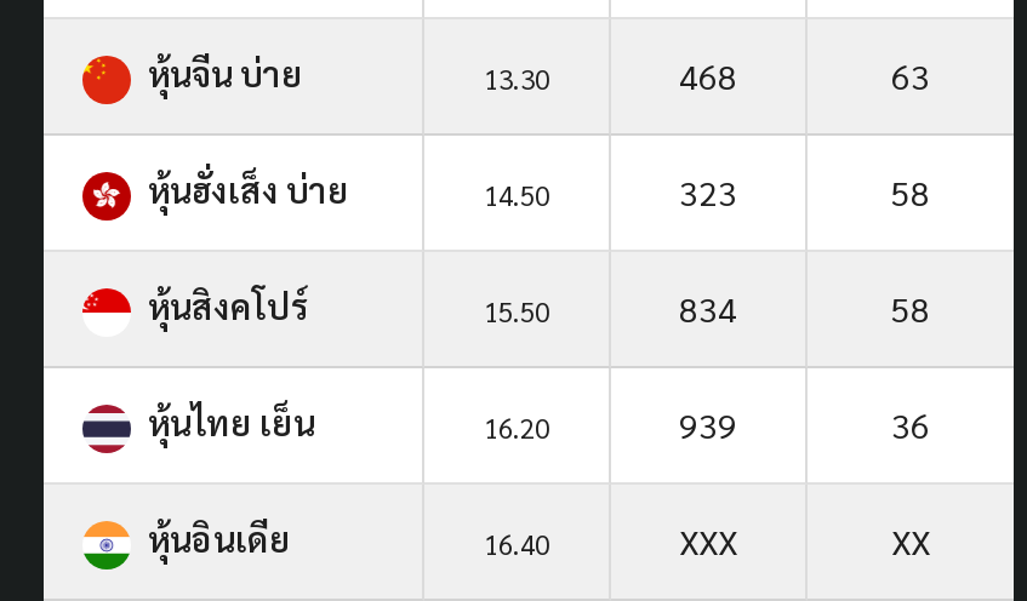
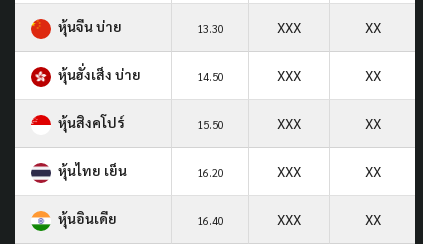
[679,53,930,96] 468 | 63 -> [277,18,380,36] XXX | XX
[679,169,930,213] 323 | 58 -> [277,66,380,84] XXX | XX
[679,285,930,329] 834 | 58 -> [277,114,380,132] XXX | XX
[679,402,930,445] 939 | 36 -> [277,162,380,180] XXX | XX

